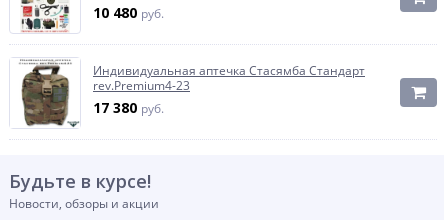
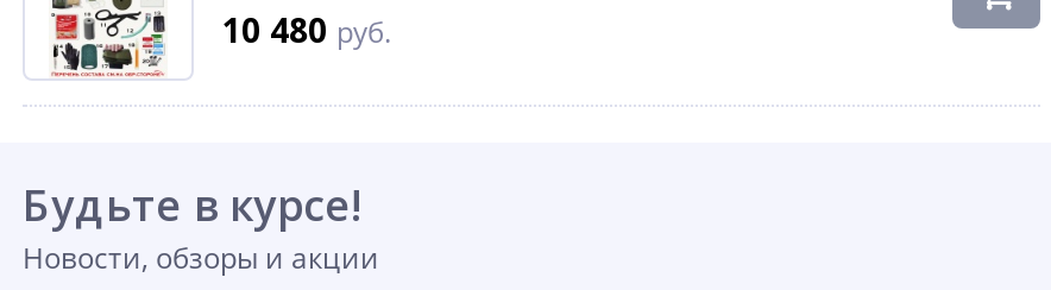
[21,58,365,128] [image] | Индивидуальная аптечка Стасямба Стандарт | rev.Premium4-23 | 17 380 руб. -> none

